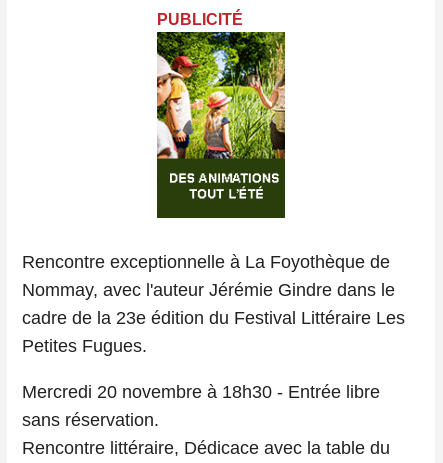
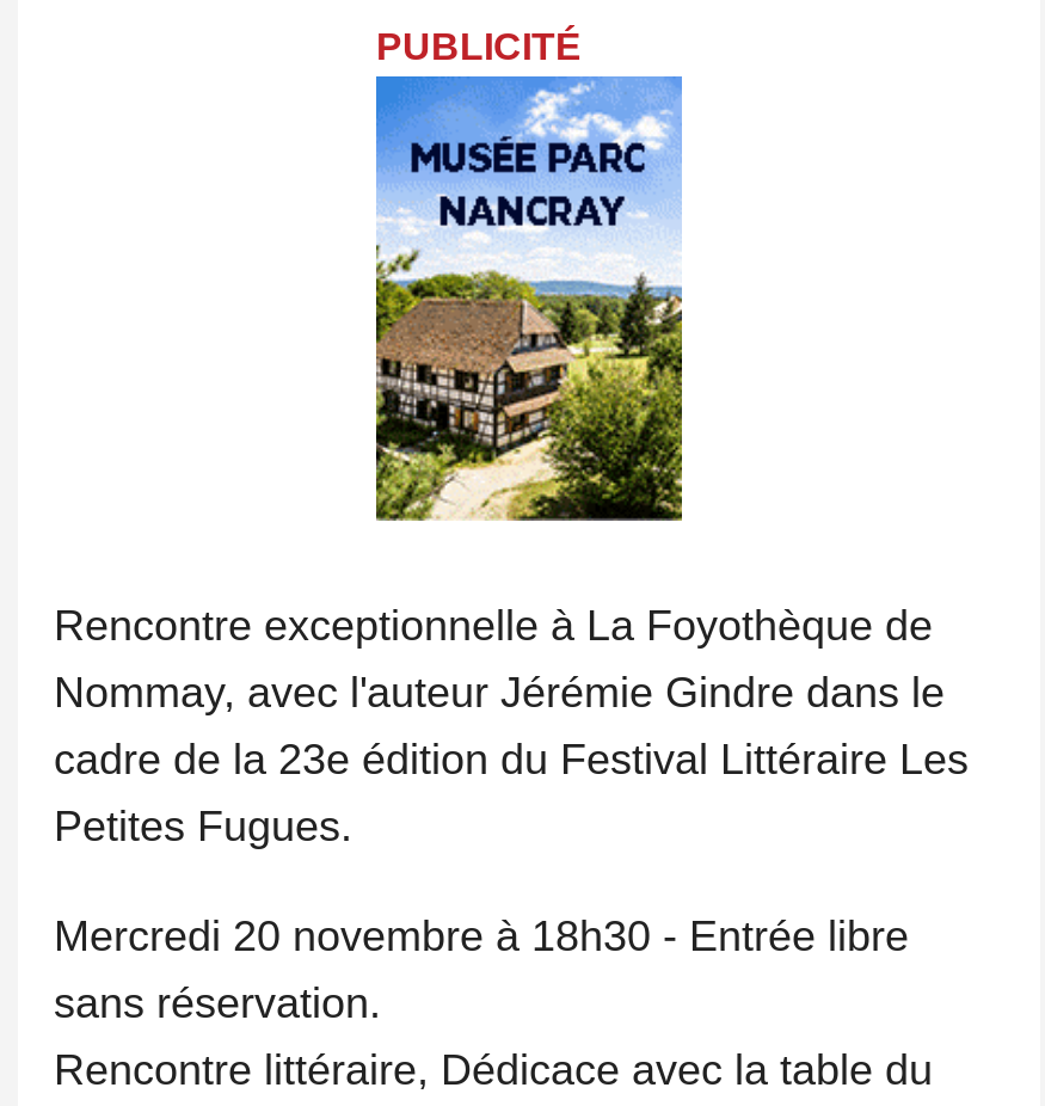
[156,31,286,219] [image] -> [374,74,684,523] [image]

